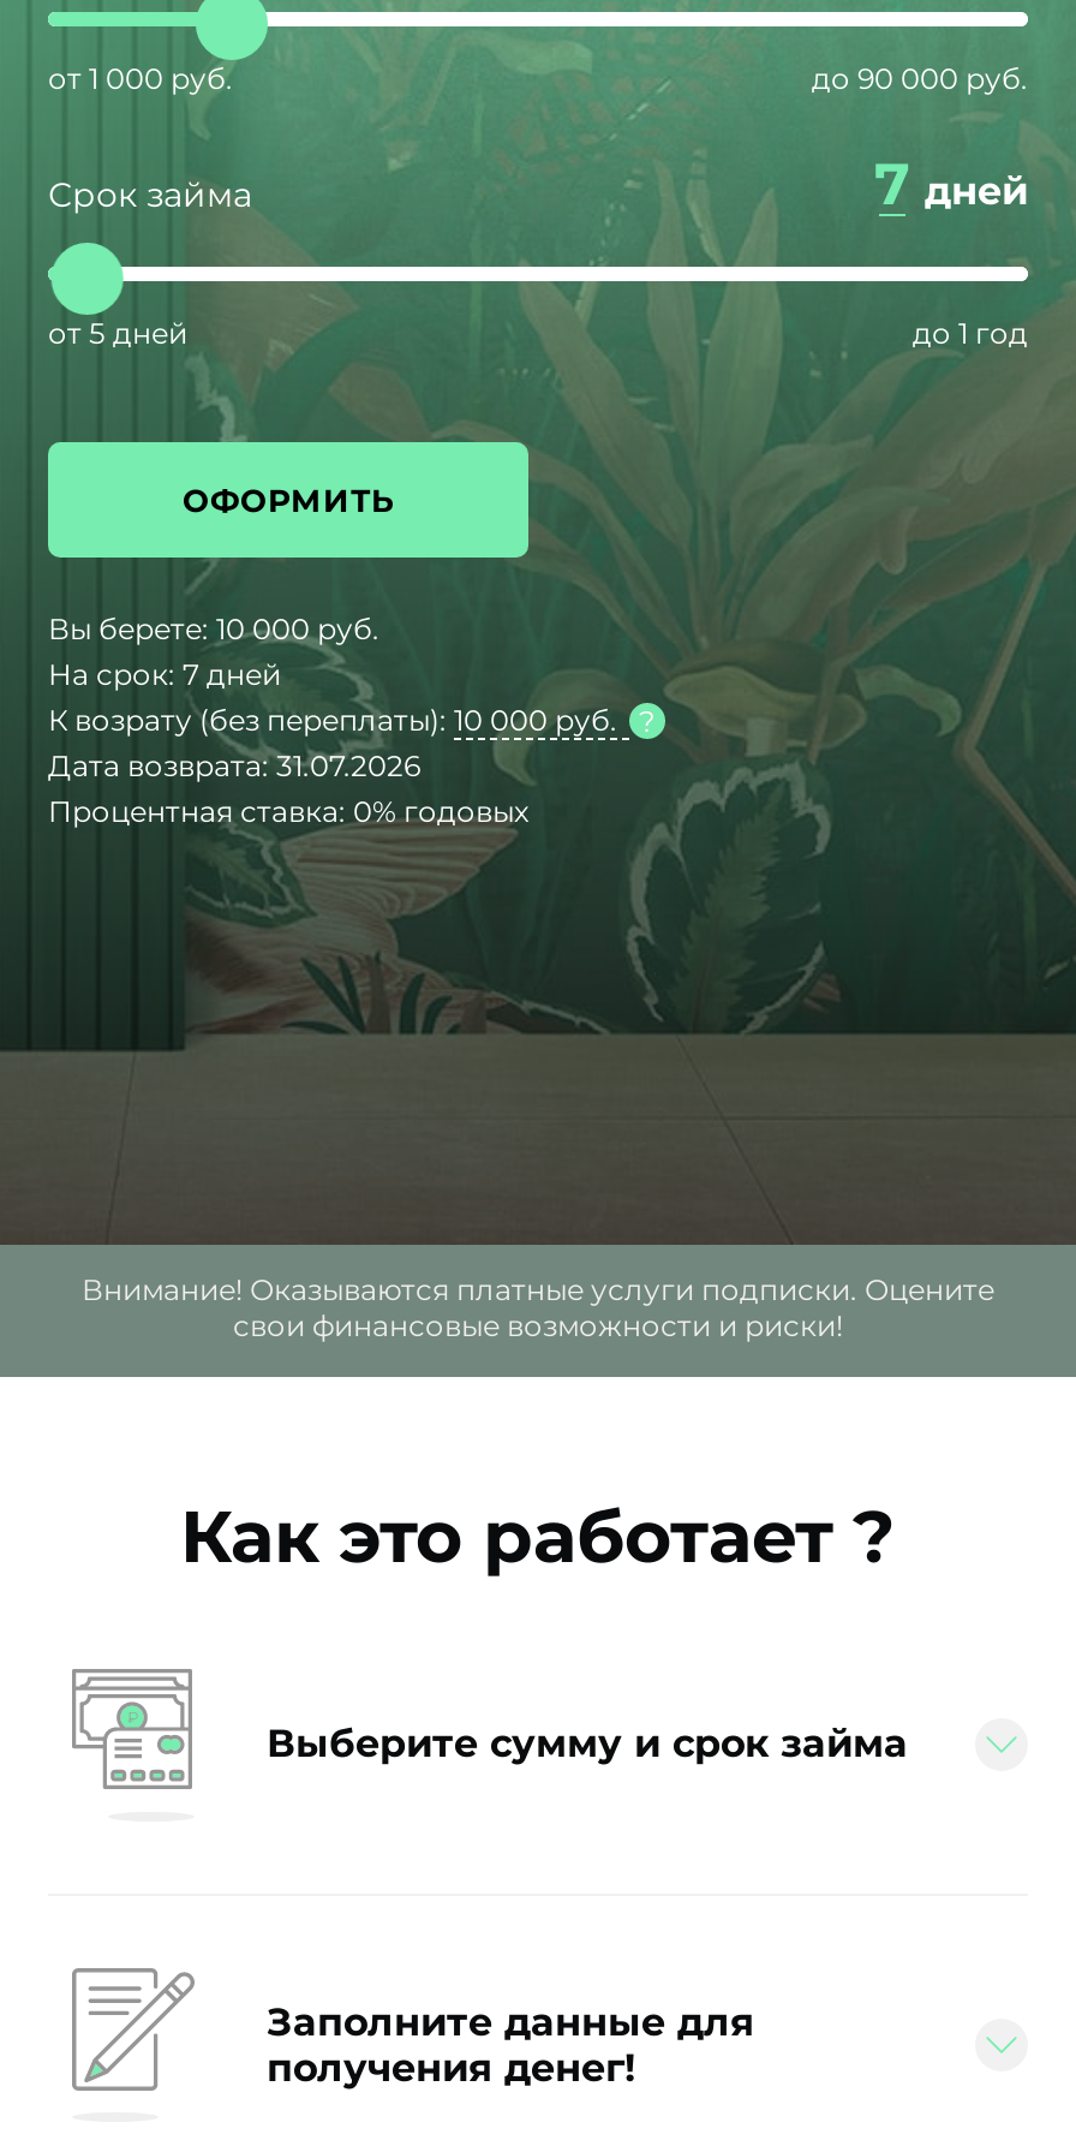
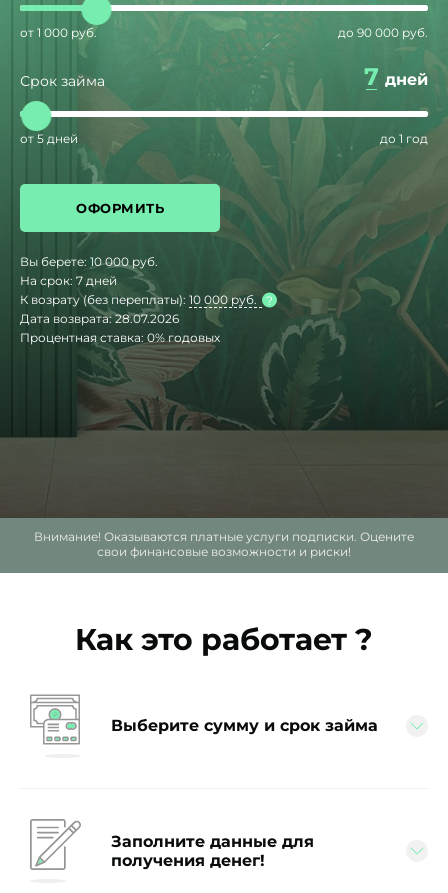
[48,747,420,783] Дата возврата: 31.07.2026 -> [20,311,179,326] Дата возврата: 28.07.2026

